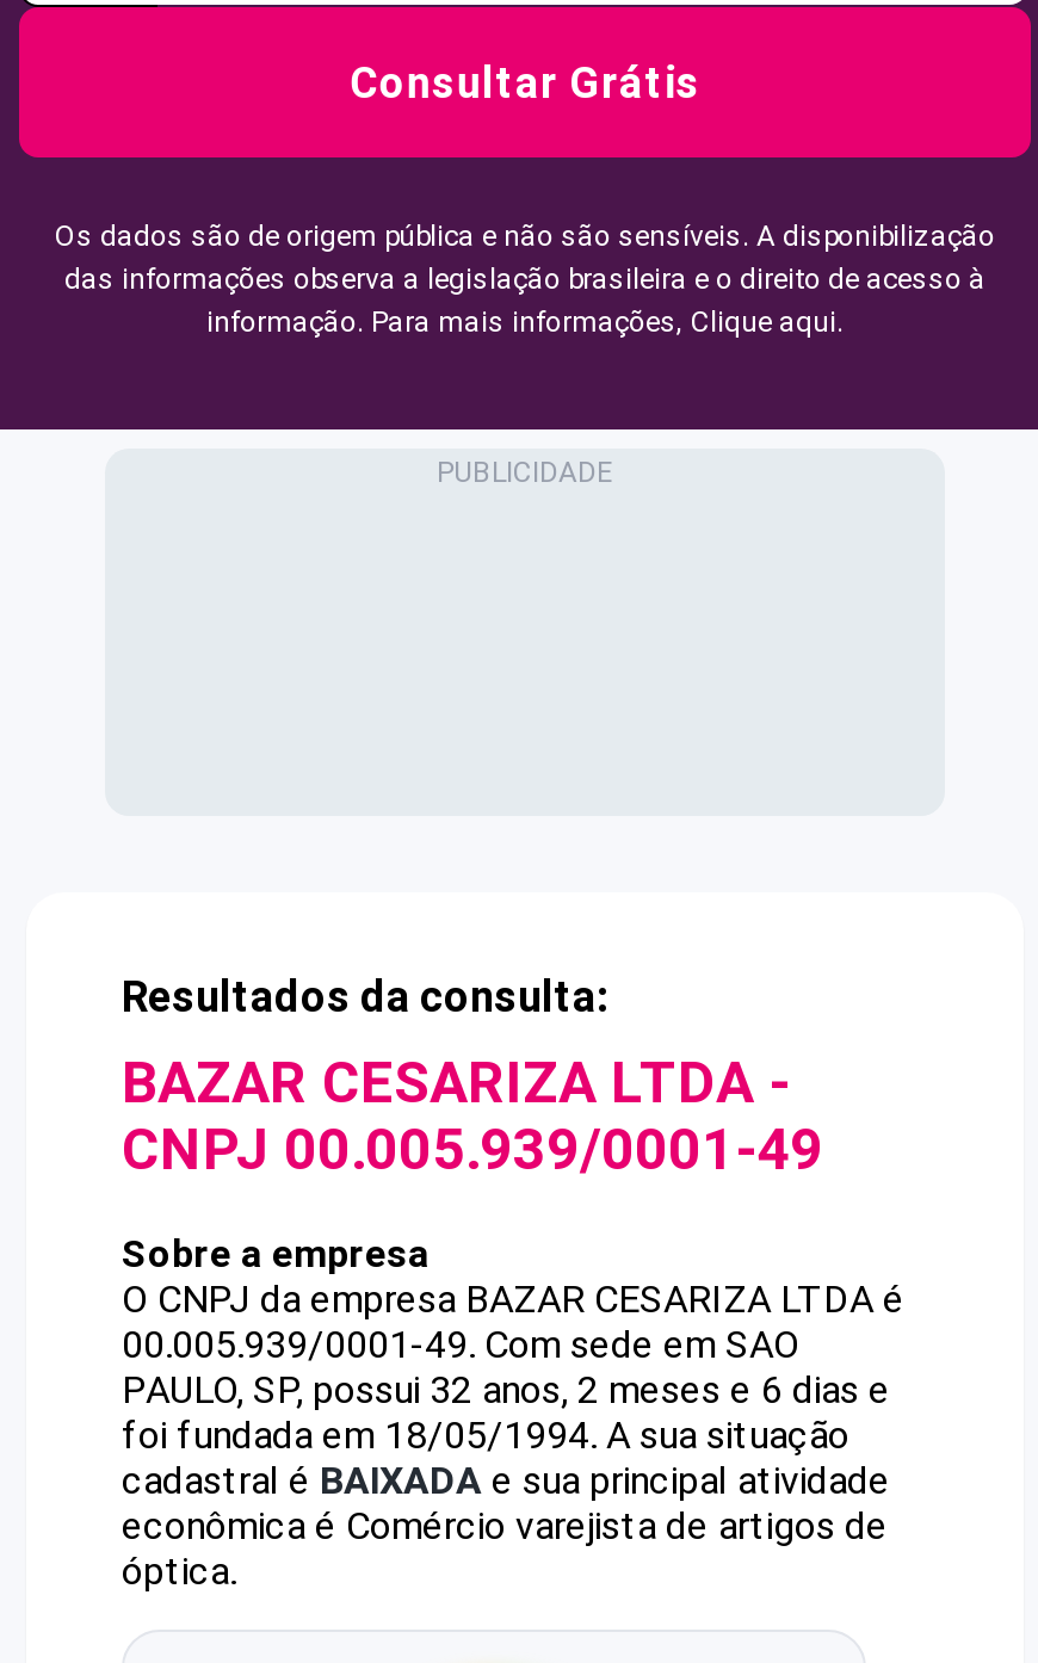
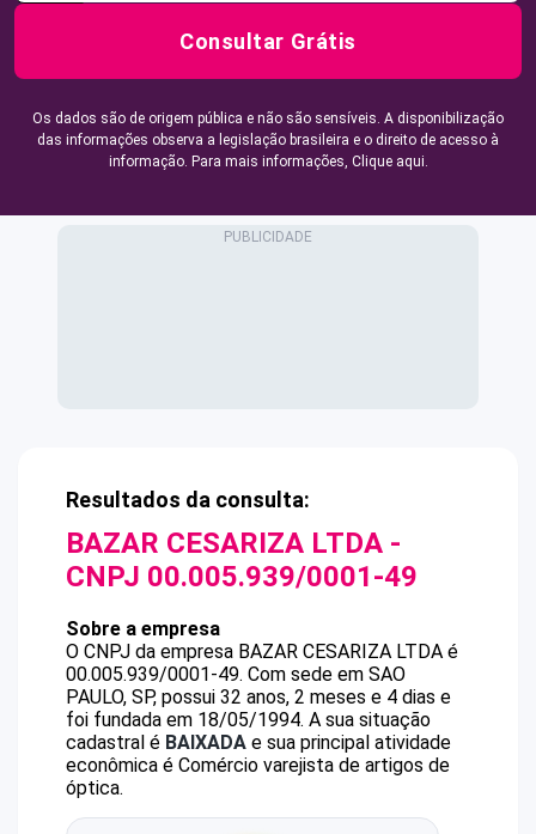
[122,1367,890,1412] PAULO, SP, possui 32 anos, 2 meses e 6 dias e -> [66,686,451,708] PAULO, SP, possui 32 anos, 2 meses e 4 dias e

